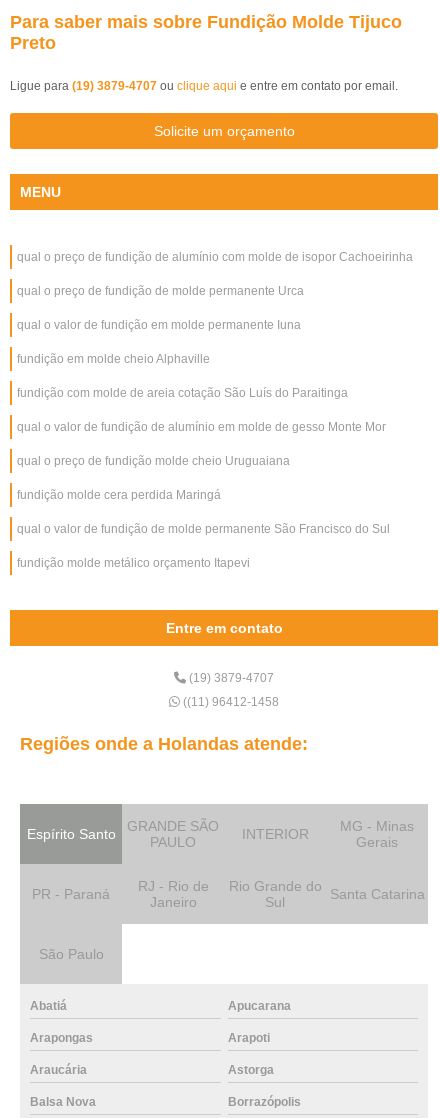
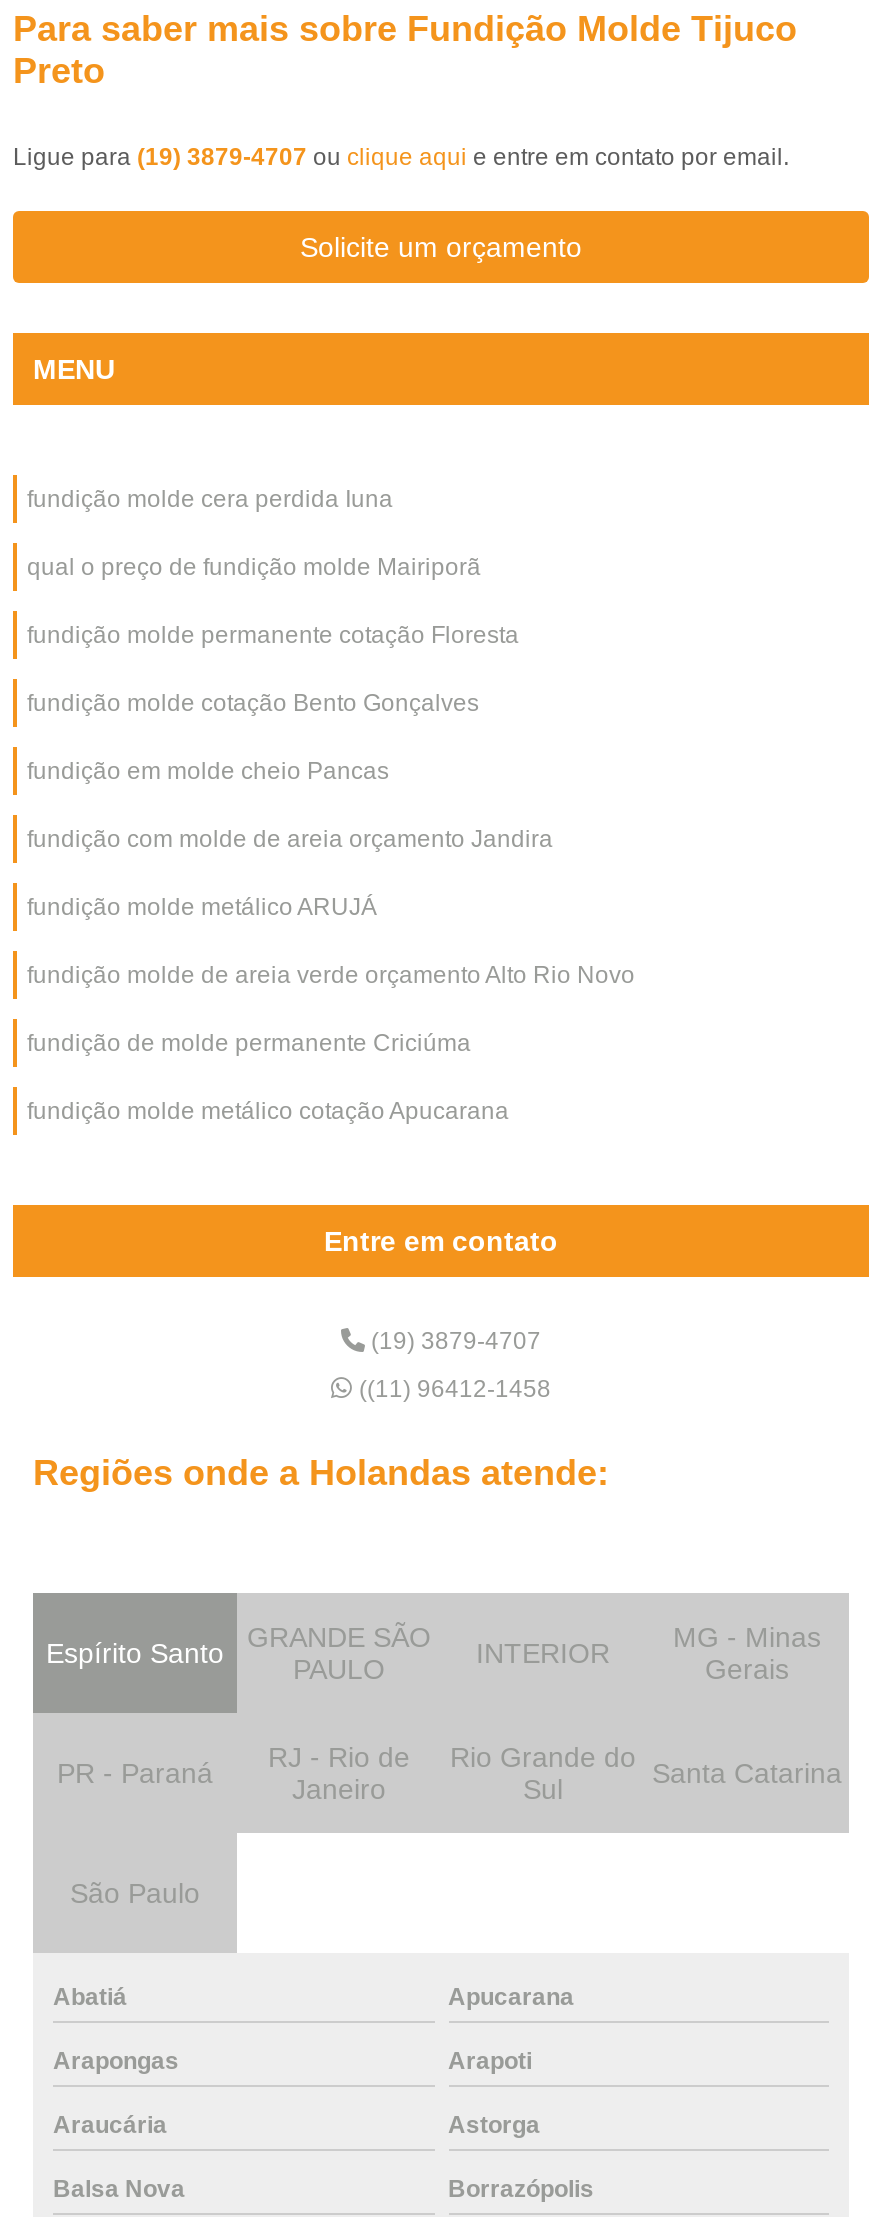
[17,250,413,264] qual o preço de fundição de alumínio com molde de isopor Cachoeirinha -> [27,485,393,513] fundição molde cera perdida Iuna
[17,284,304,298] qual o preço de fundição de molde permanente Urca -> [27,553,481,581] qual o preço de fundição molde Mairiporã
[17,318,301,332] qual o valor de fundição em molde permanente Iuna -> [27,621,519,649] fundição molde permanente cotação Floresta
[17,352,210,366] fundição em molde cheio Alphaville -> [27,689,479,717] fundição molde cotação Bento Gonçalves
[17,386,348,400] fundição com molde de areia cotação São Luís do Paraitinga -> [27,757,389,785] fundição em molde cheio Pancas
[17,420,386,434] qual o valor de fundição de alumínio em molde de gesso Monte Mor -> [27,825,553,853] fundição com molde de areia orçamento Jandira
[17,454,290,468] qual o preço de fundição molde cheio Uruguaiana -> [27,893,377,921] fundição molde metálico ARUJÁ
[17,488,221,502] fundição molde cera perdida Maringá -> [27,961,635,989] fundição molde de areia verde orçamento Alto Rio Novo
[17,522,390,536] qual o valor de fundição de molde permanente São Francisco do Sul -> [27,1029,471,1057] fundição de molde permanente Criciúma
[17,556,250,570] fundição molde metálico orçamento Itapevi -> [27,1097,509,1125] fundição molde metálico cotação Apucarana

